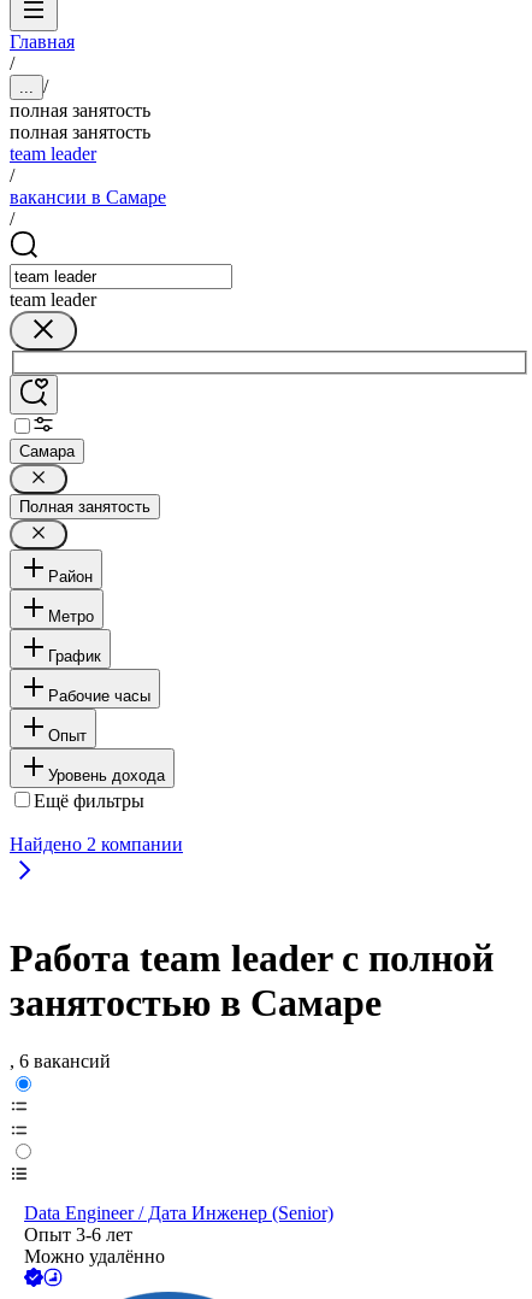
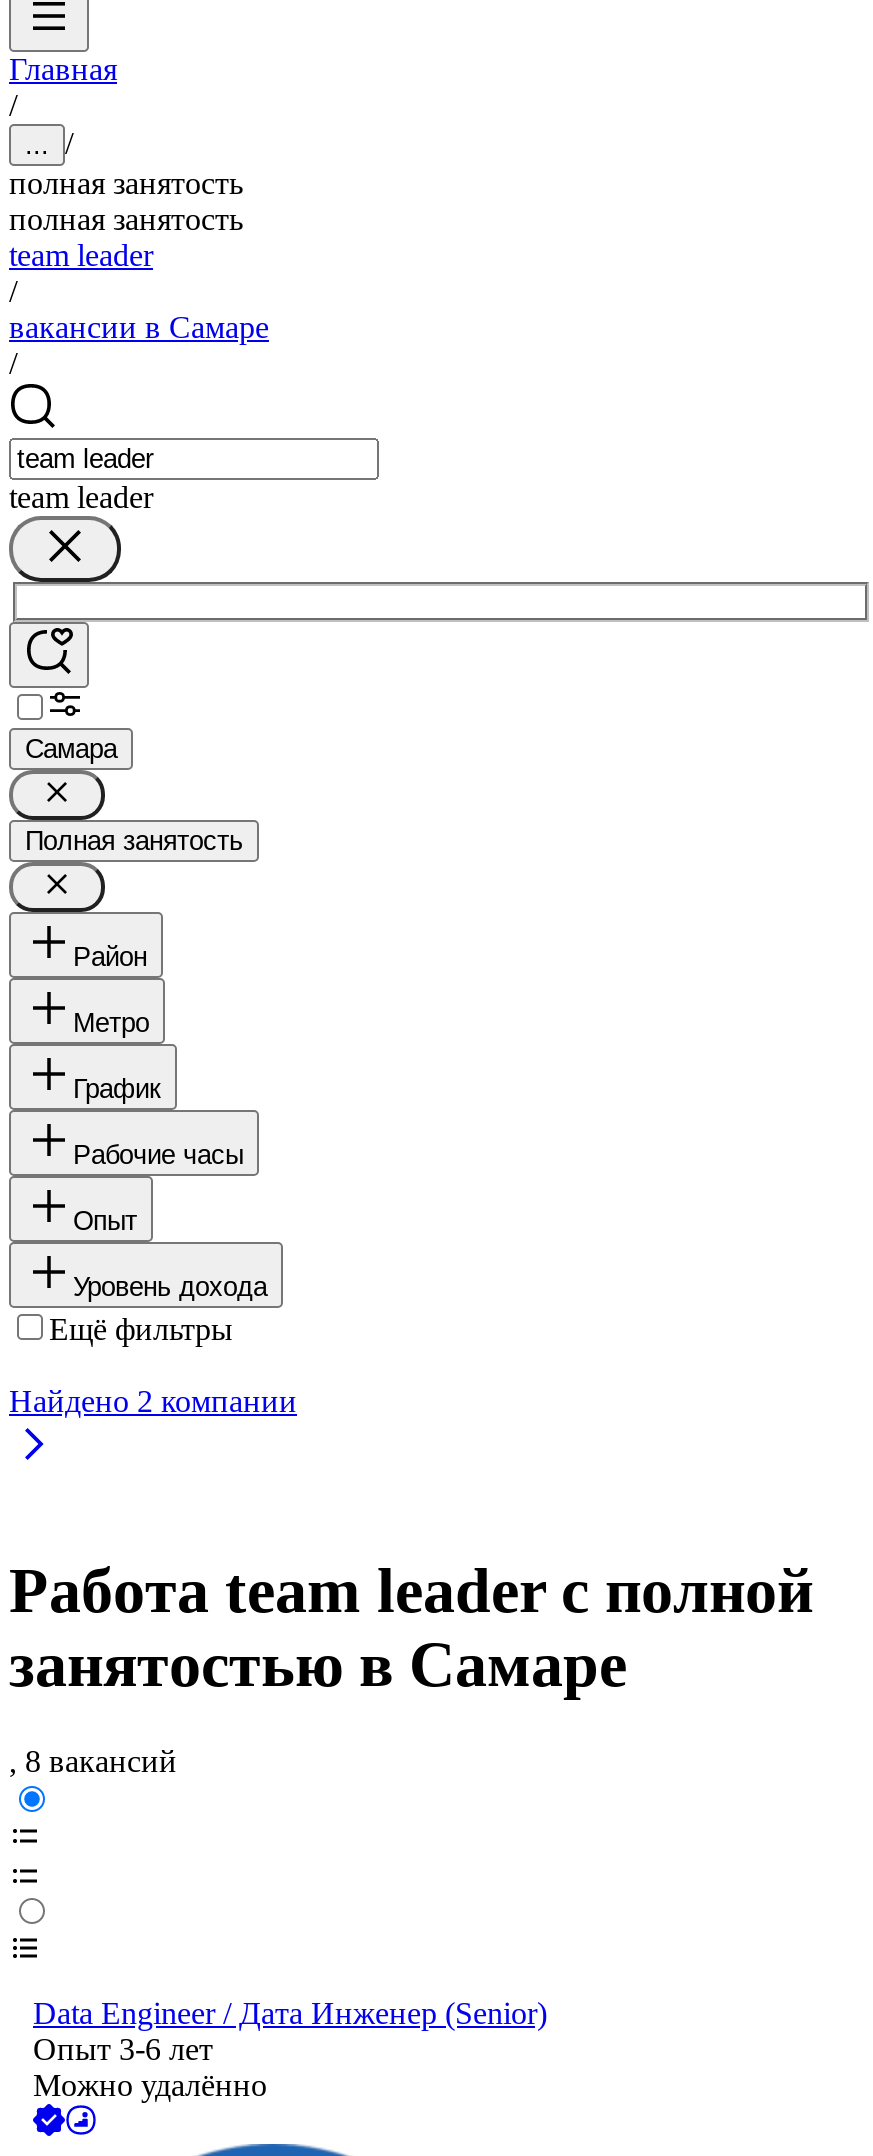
[10,1051,111,1072] , 6 вакансий -> [9,1745,177,1779] , 8 вакансий

